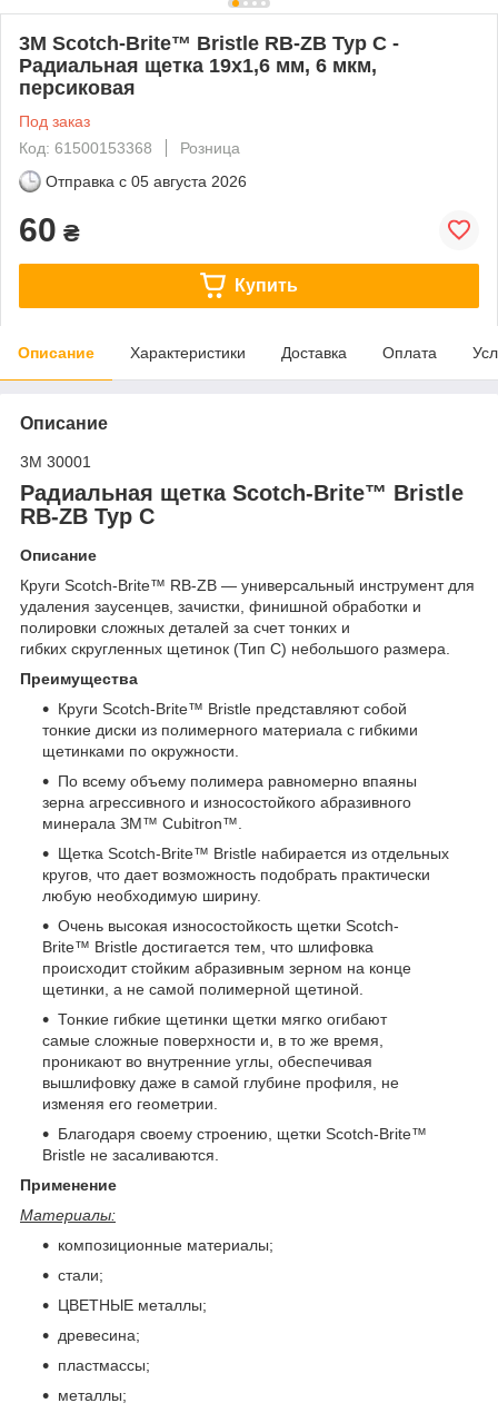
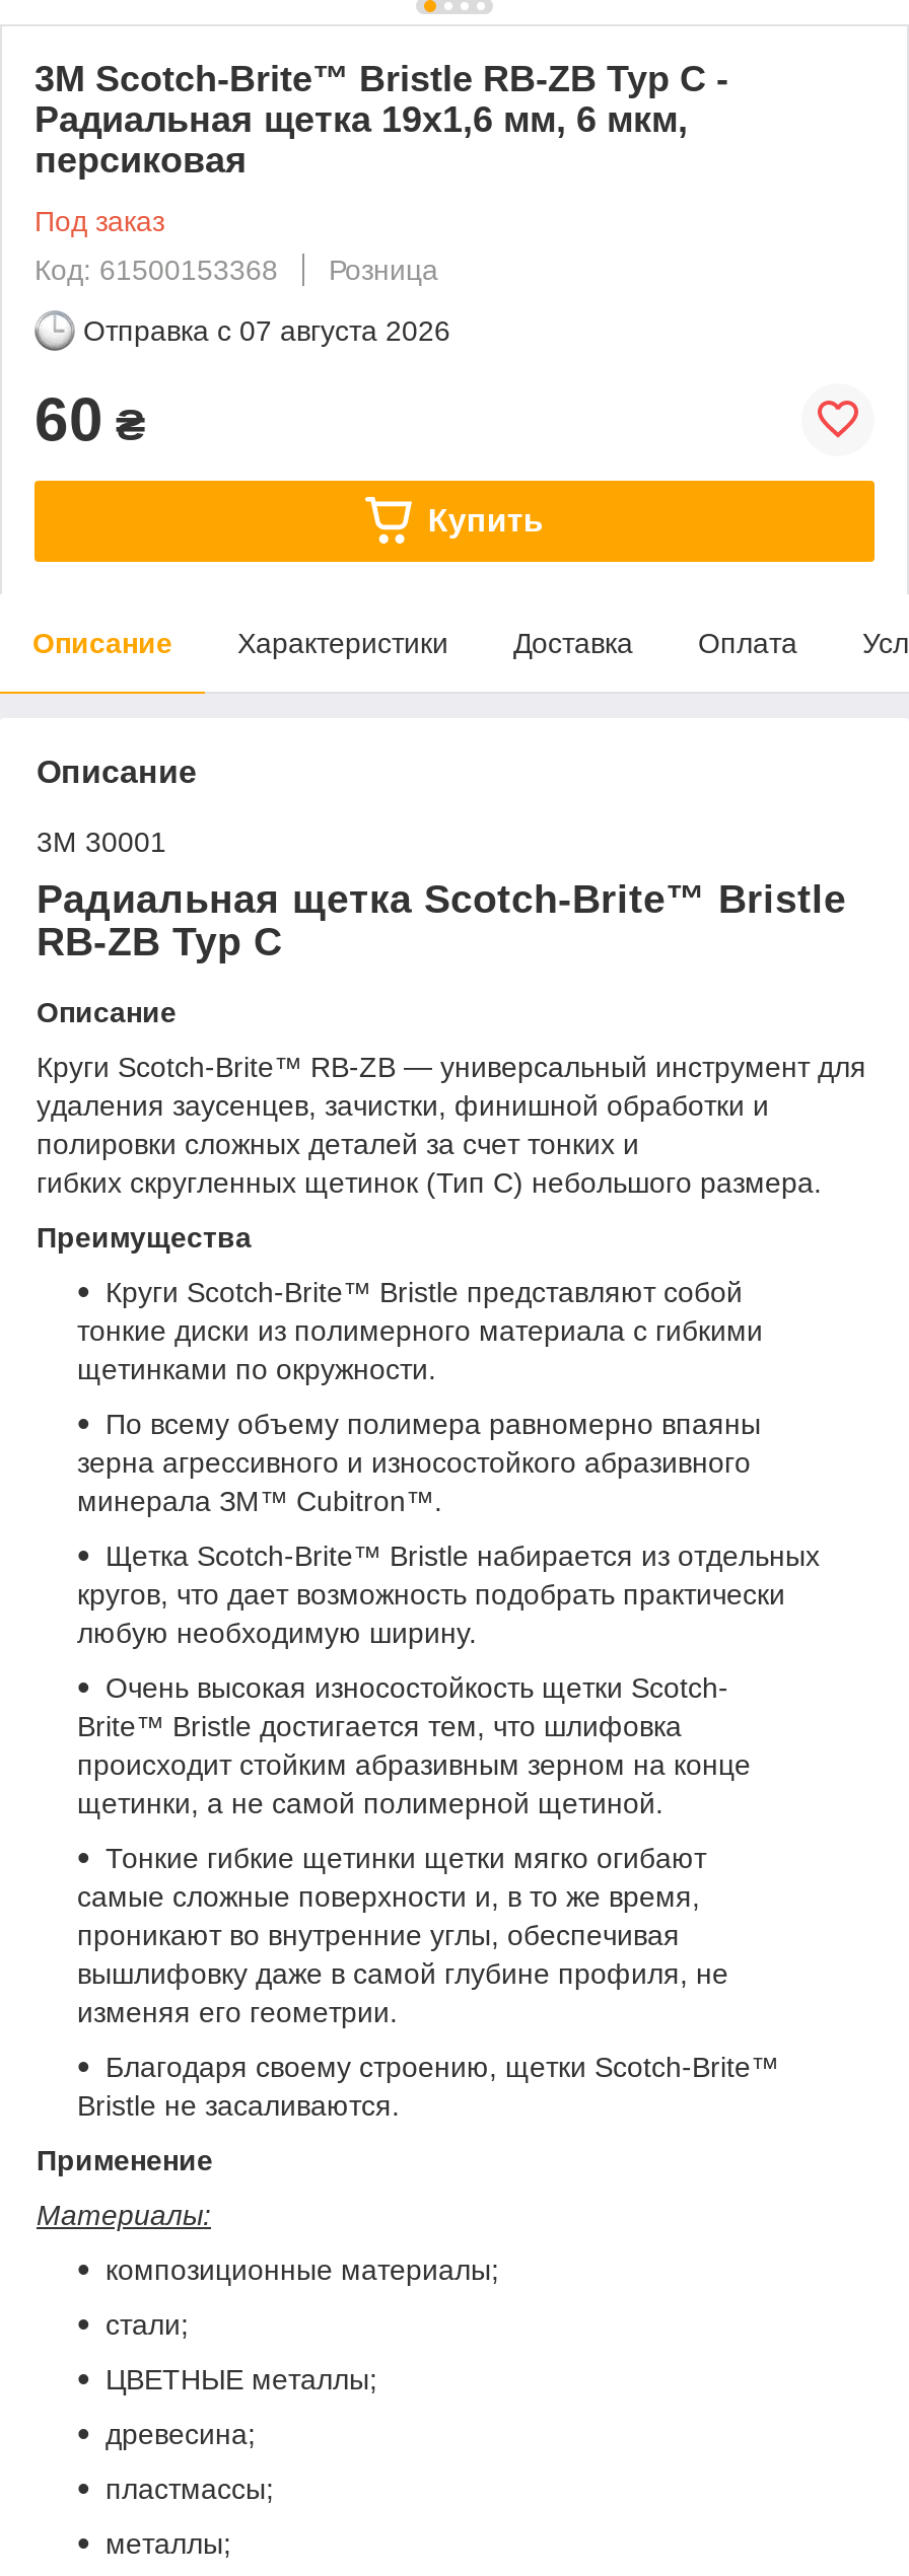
[46,172,247,190] Отправка с 05 августа 2026 -> [83,314,450,346] Отправка с 07 августа 2026

